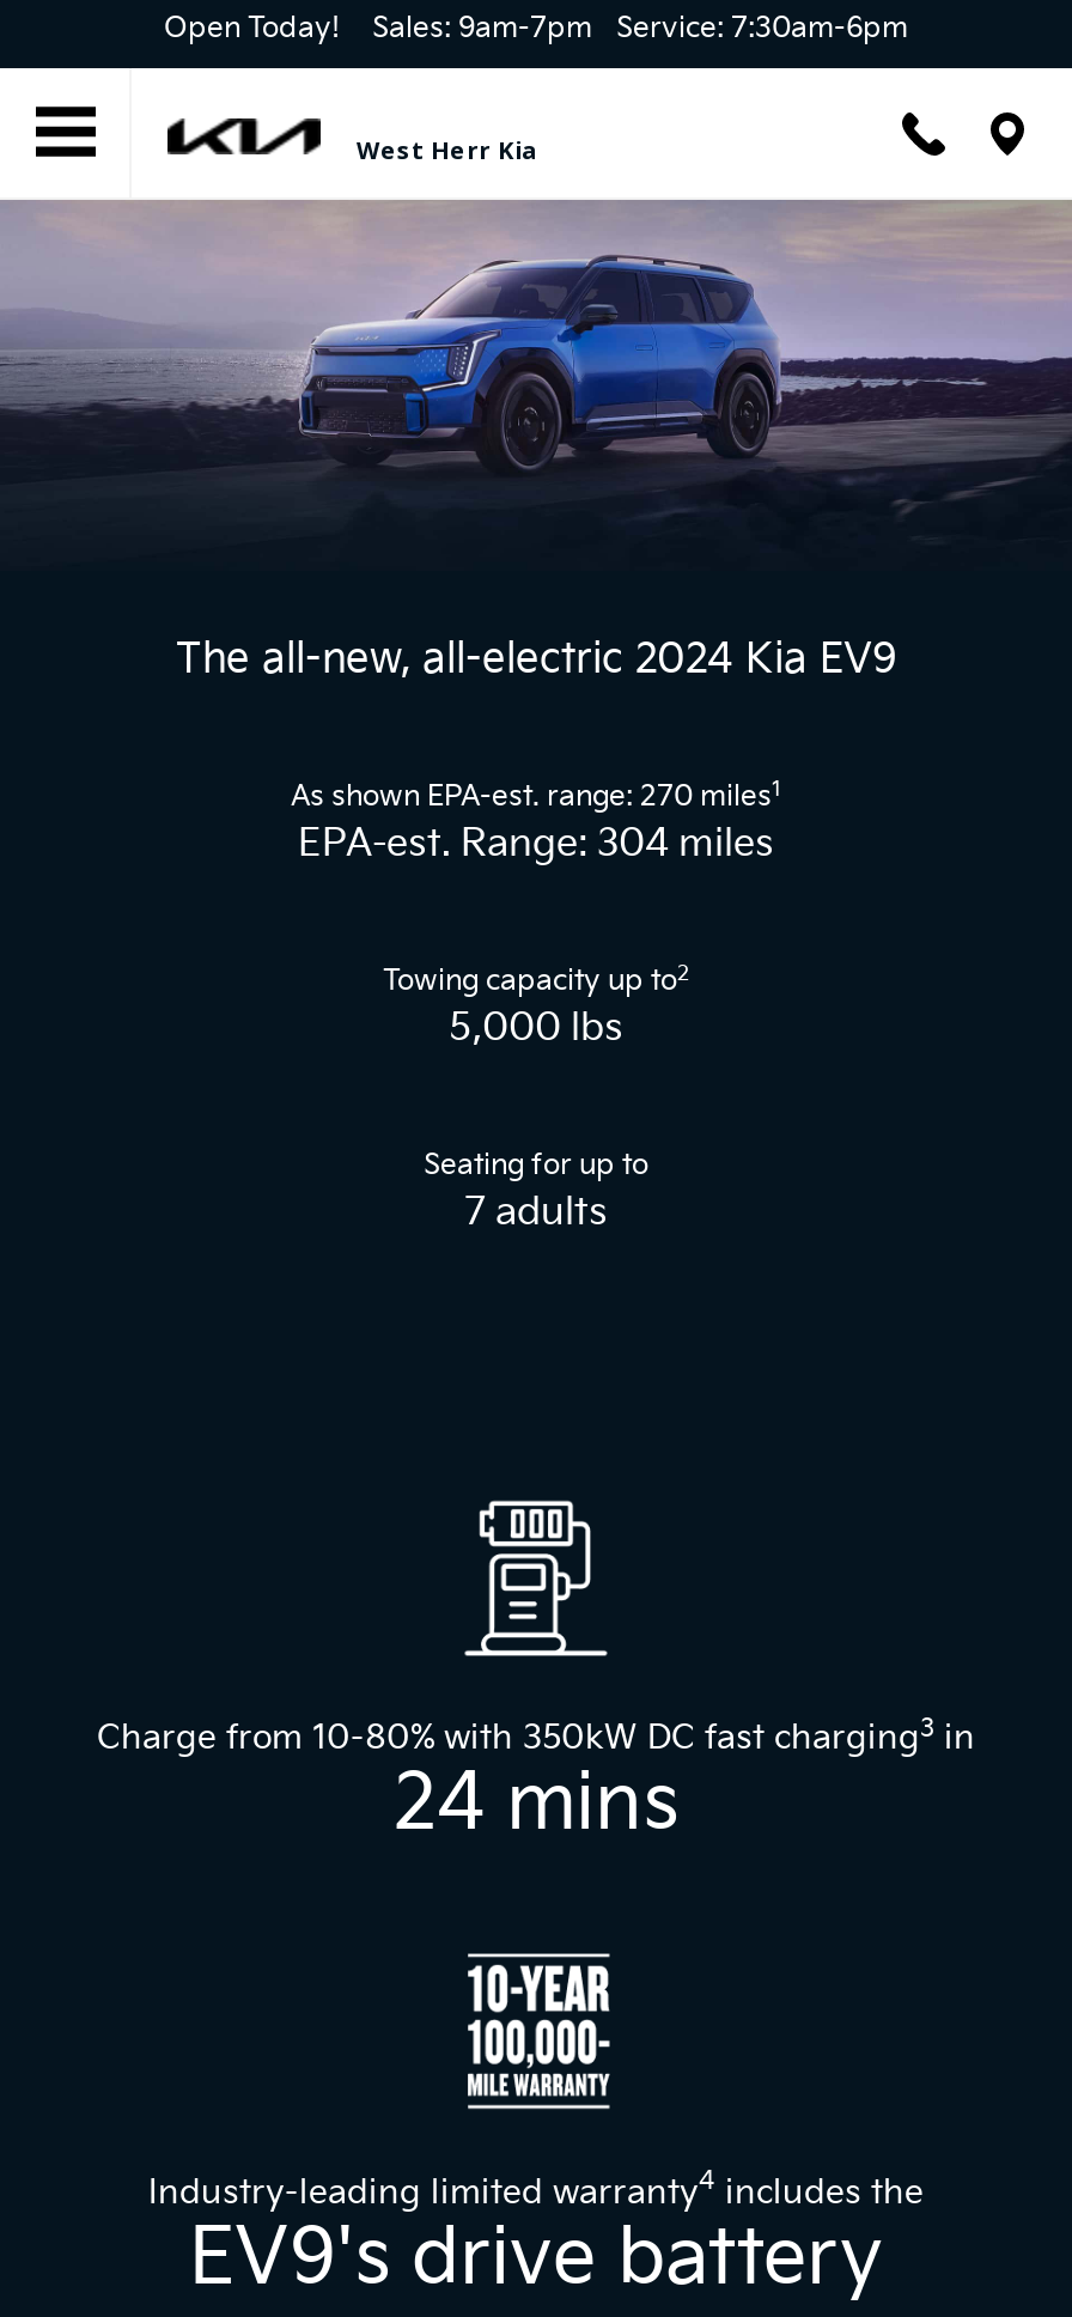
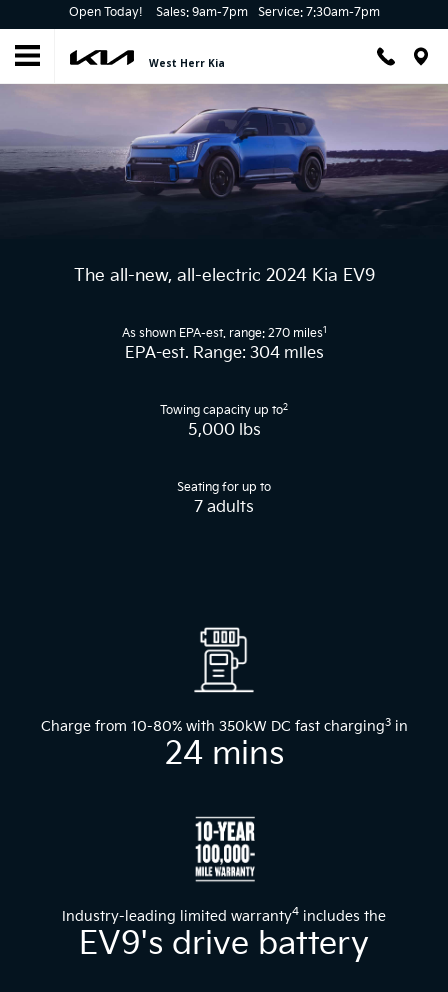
[164,11,908,47] Open Today! Sales: 9am-7pm Service: 7:30am-6pm -> [68,5,379,20] Open Today! Sales: 9am-7pm Service: 7:30am-7pm

